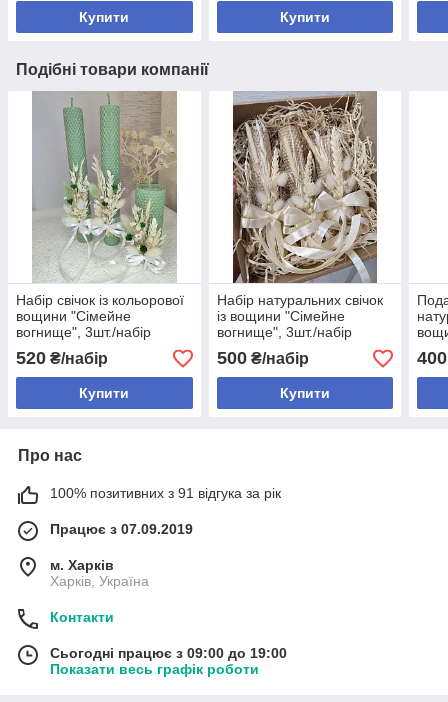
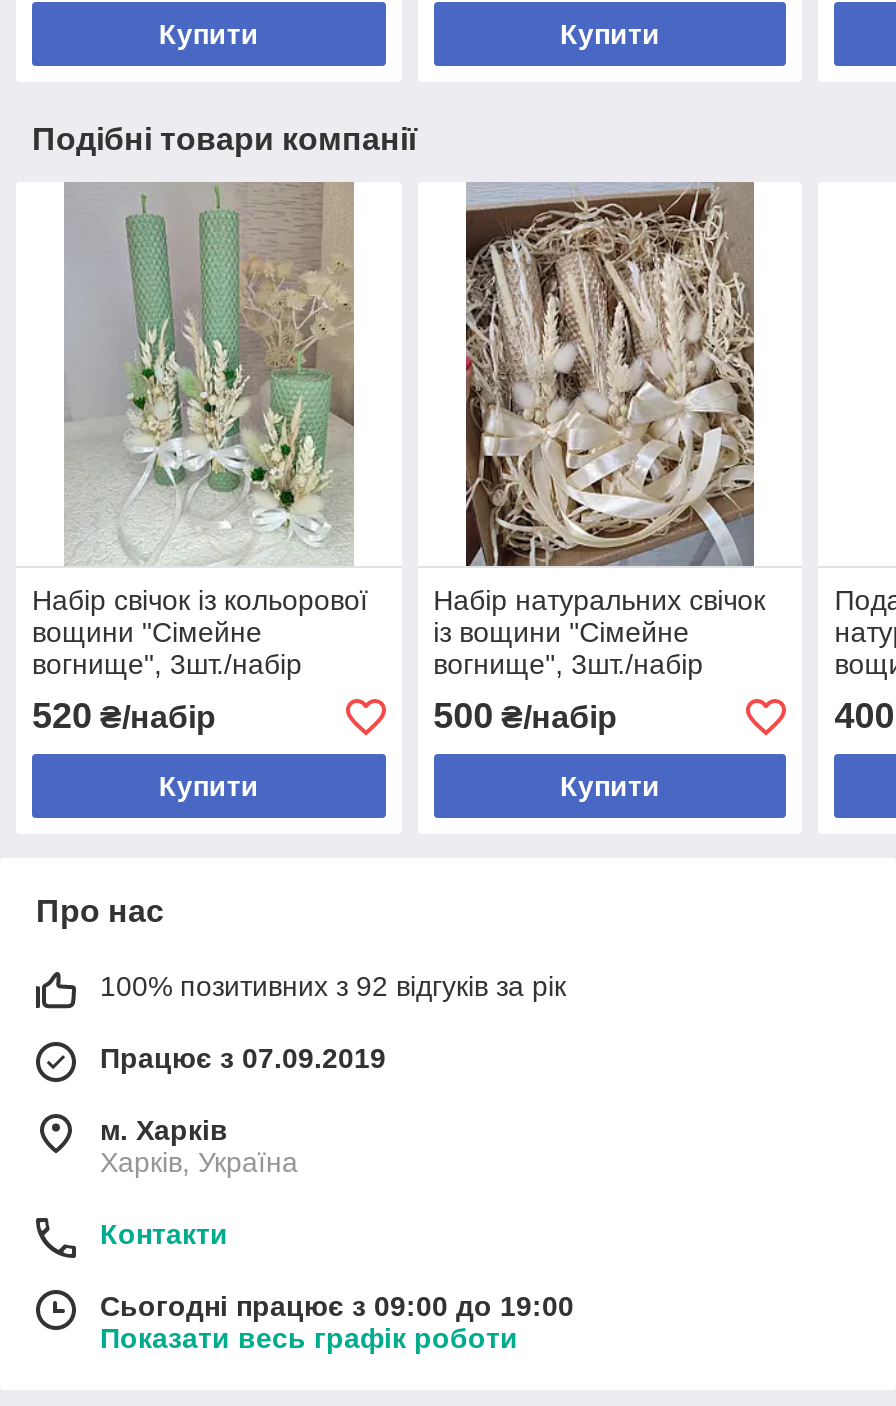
[50,485,281,501] 100% позитивних з 91 відгука за рік -> [100,971,566,1003] 100% позитивних з 92 відгуків за рік

